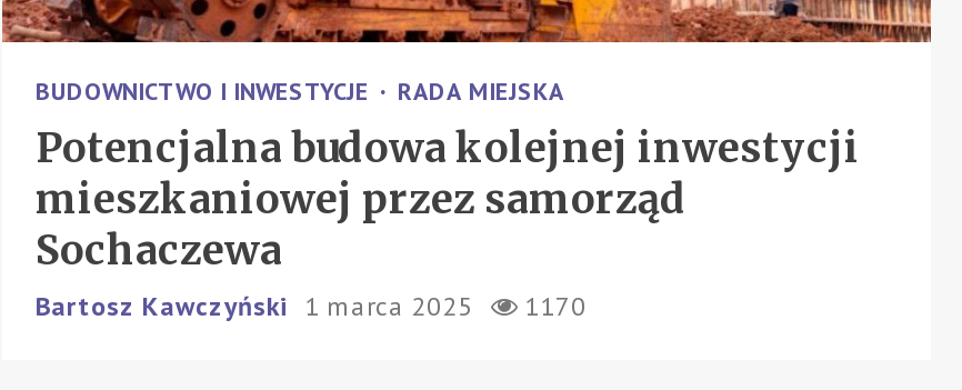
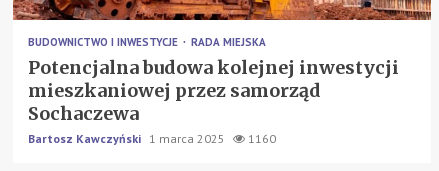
[36,290,587,323] Bartosz Kawczyński 1 marca 2025 1170 -> [28,130,276,145] Bartosz Kawczyński 1 marca 2025 1160

